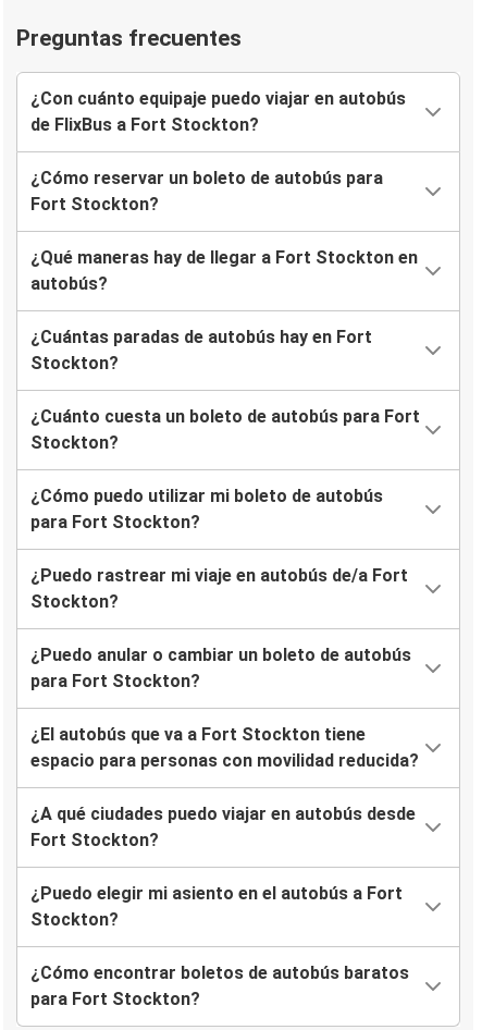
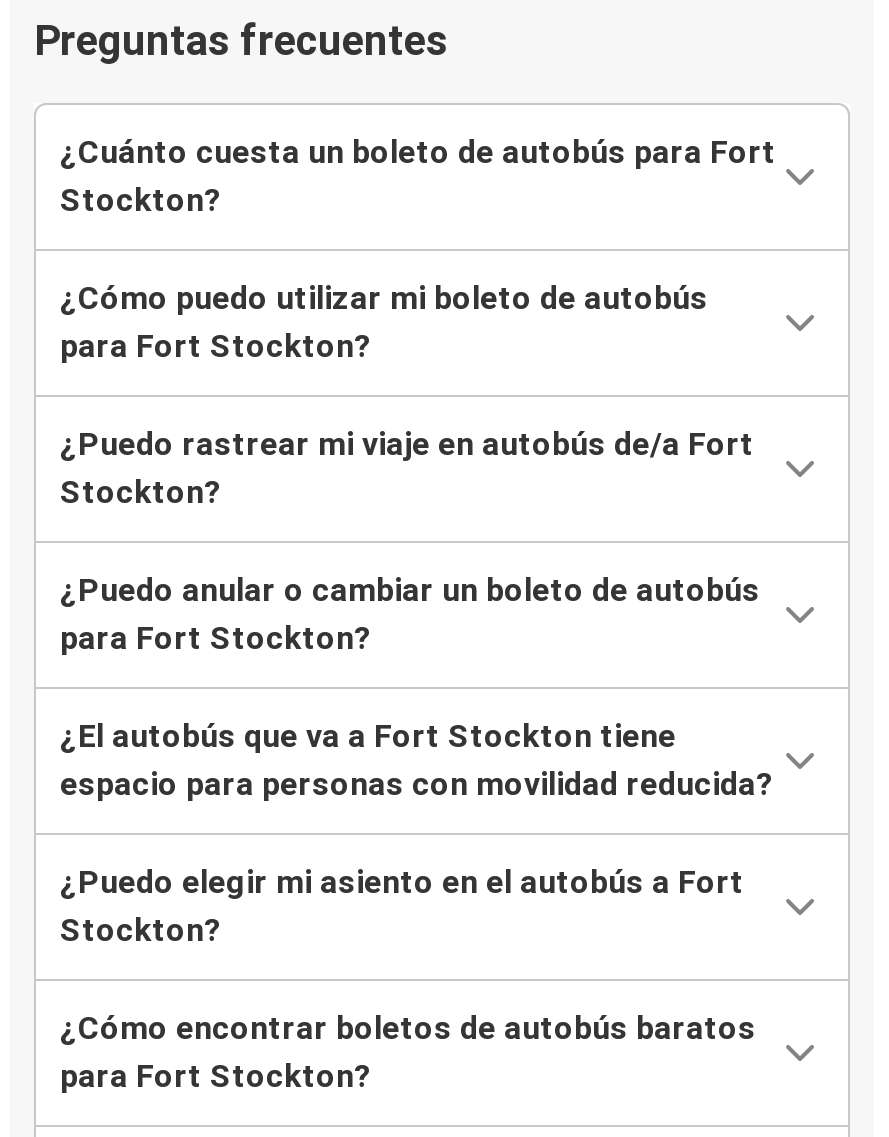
[30,89,418,374] ¿Con cuánto equipaje puedo viajar en autobús | de FlixBus a Fort Stockton? | ¿Cómo reservar un boleto de autobús para | Fort Stockton? | ¿Qué maneras hay de llegar a Fort Stockton en | autobús? | ¿Cuántas paradas de autobús hay en Fort | Stockton? -> none
[30,804,416,851] ¿A qué ciudades puedo viajar en autobús desde | Fort Stockton? -> none

